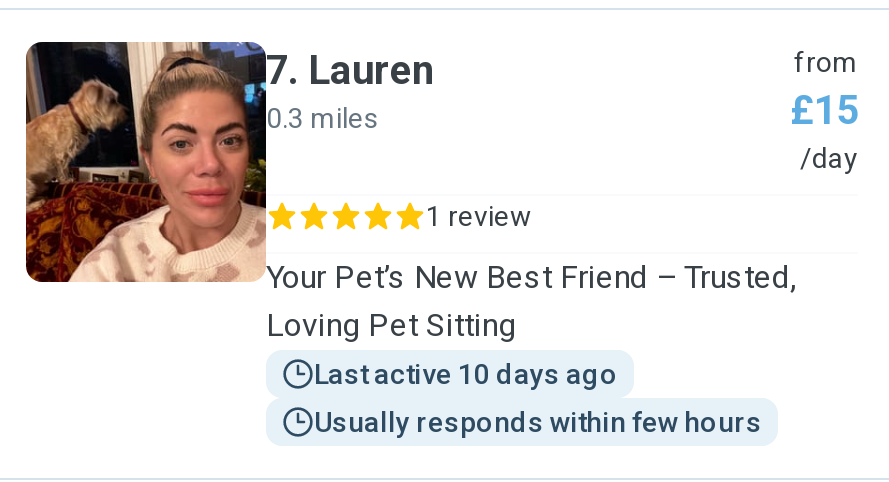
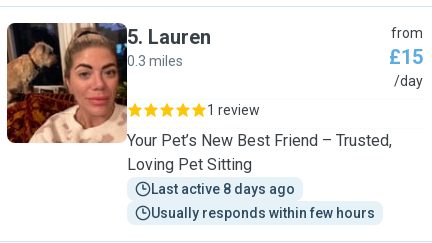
[266,46,434,94] 7. Lauren -> [127,25,211,49] 5. Lauren
[314,358,618,390] Last active 10 days ago -> [151,181,295,197] Last active 8 days ago

